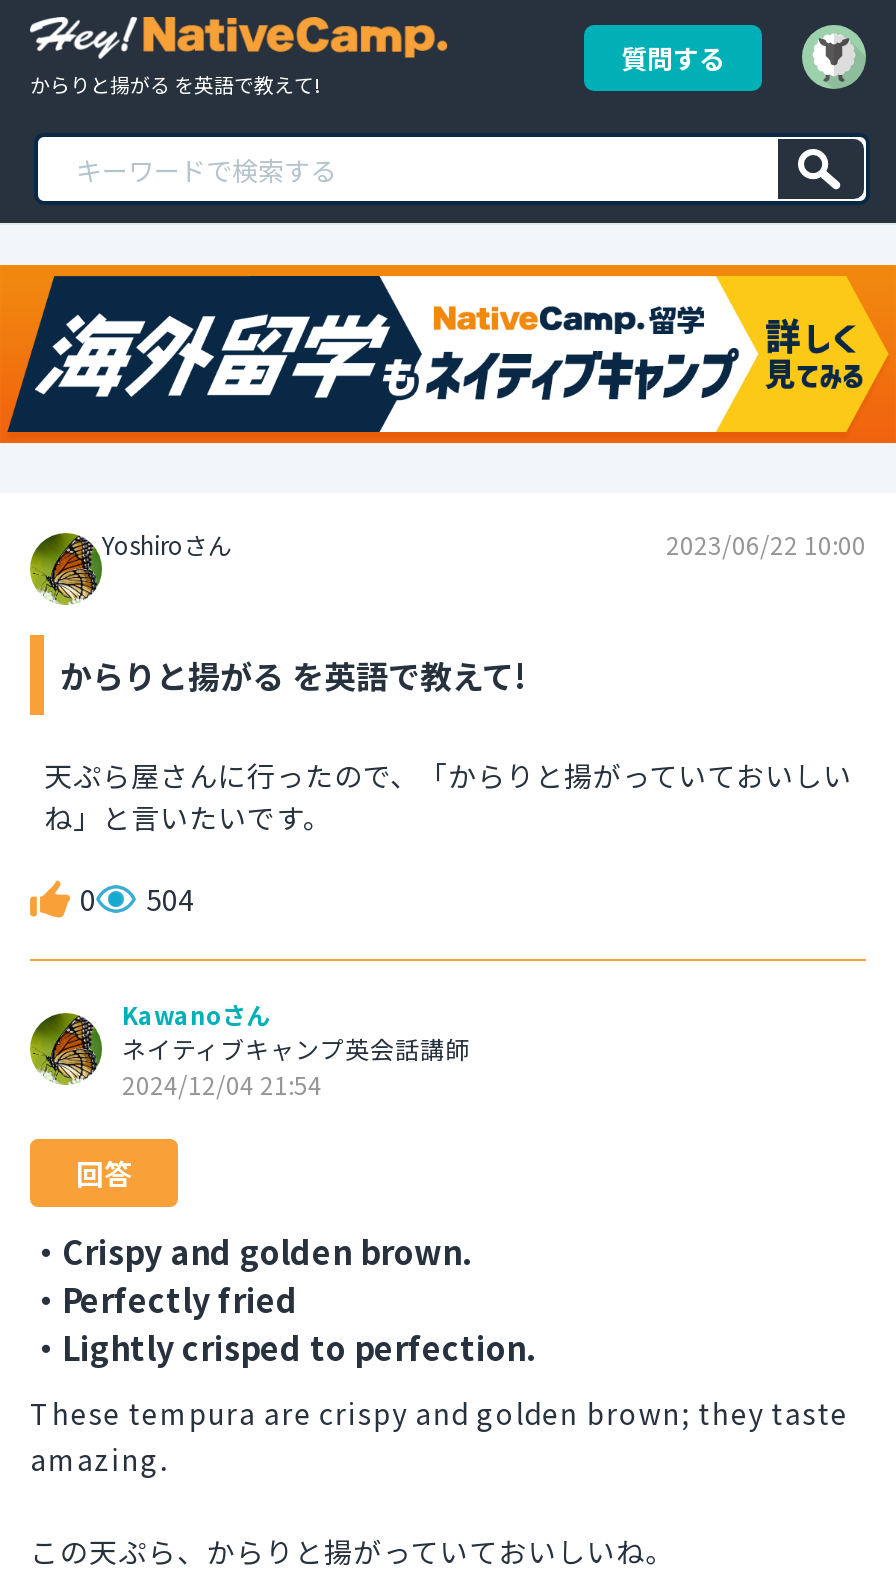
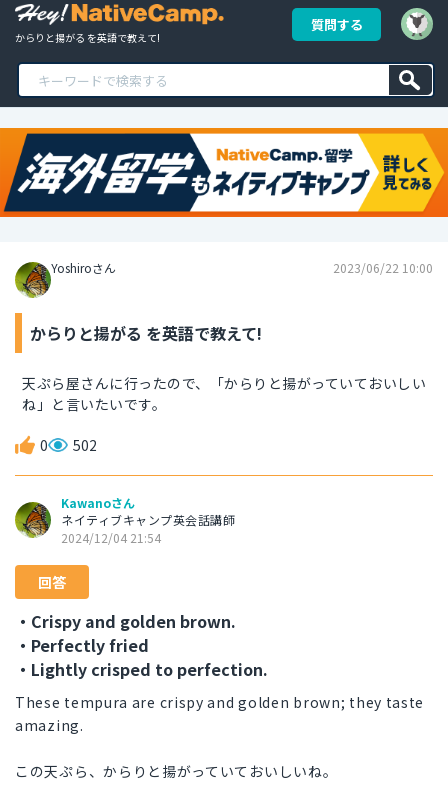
[80,880,194,920] 0 504 -> [40,435,97,455] 0 502

